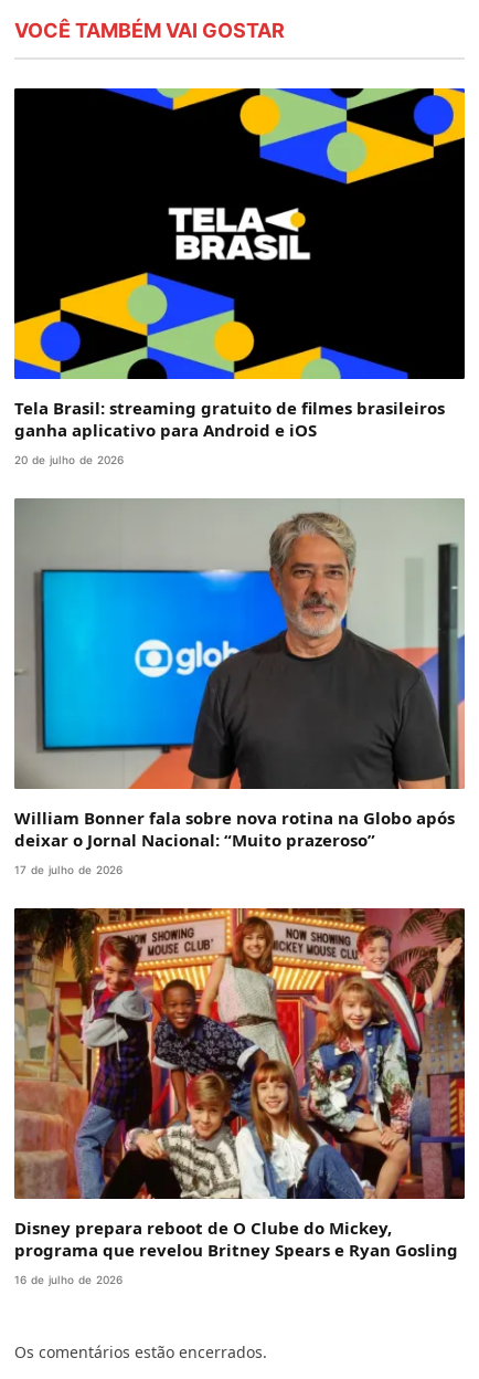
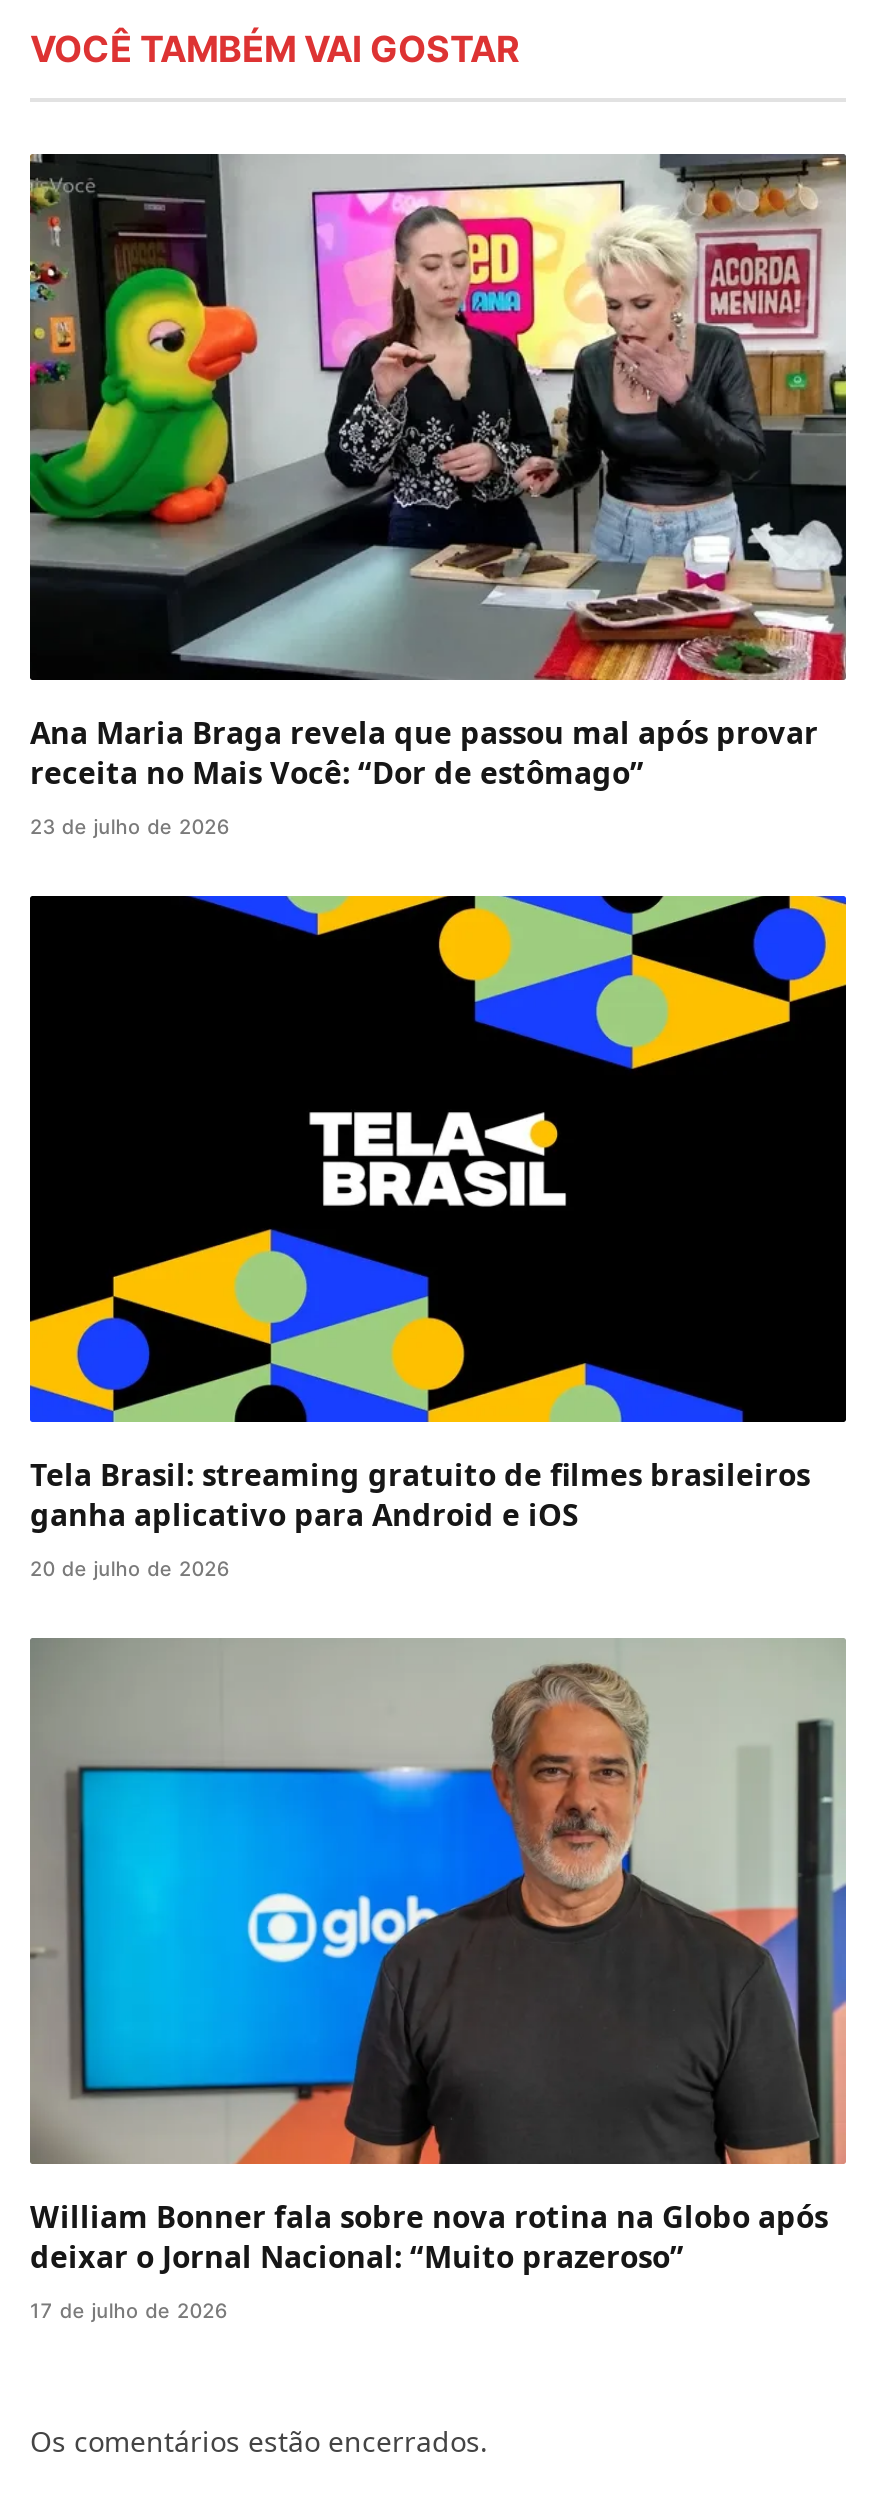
none -> [28,152,848,838] [image] | Ana Maria Braga revela que passou mal após provar | receita no Mais Você: “Dor de estômago” | 23 de julho de 2026
moved [322,91,373,143] -> [588,900,680,994]: [image]
moved [38,299,87,336] -> [72,1278,162,1344]: [image]
moved [14,315,455,876] -> [30,1306,828,2323]: [image] | Tela Brasil: streaming gratuito de filmes brasileiros | ganha aplicativo para Android e iOS | 20 de julho de 2026 | William Bonner fala sobre nova rotina na Globo após | deixar o Jornal Nacional: “Muito prazeroso” | 17 de julho de 2026
[13,907,466,1287] [image] | Disney prepara reboot de O Clube do Mickey, | programa que revelou Britney Spears e Ryan Gosling | 16 de julho de 2026 -> none

